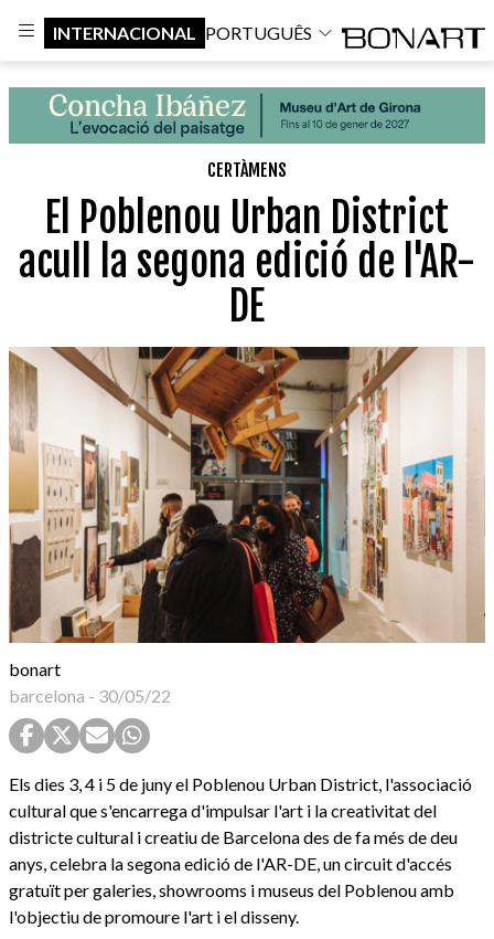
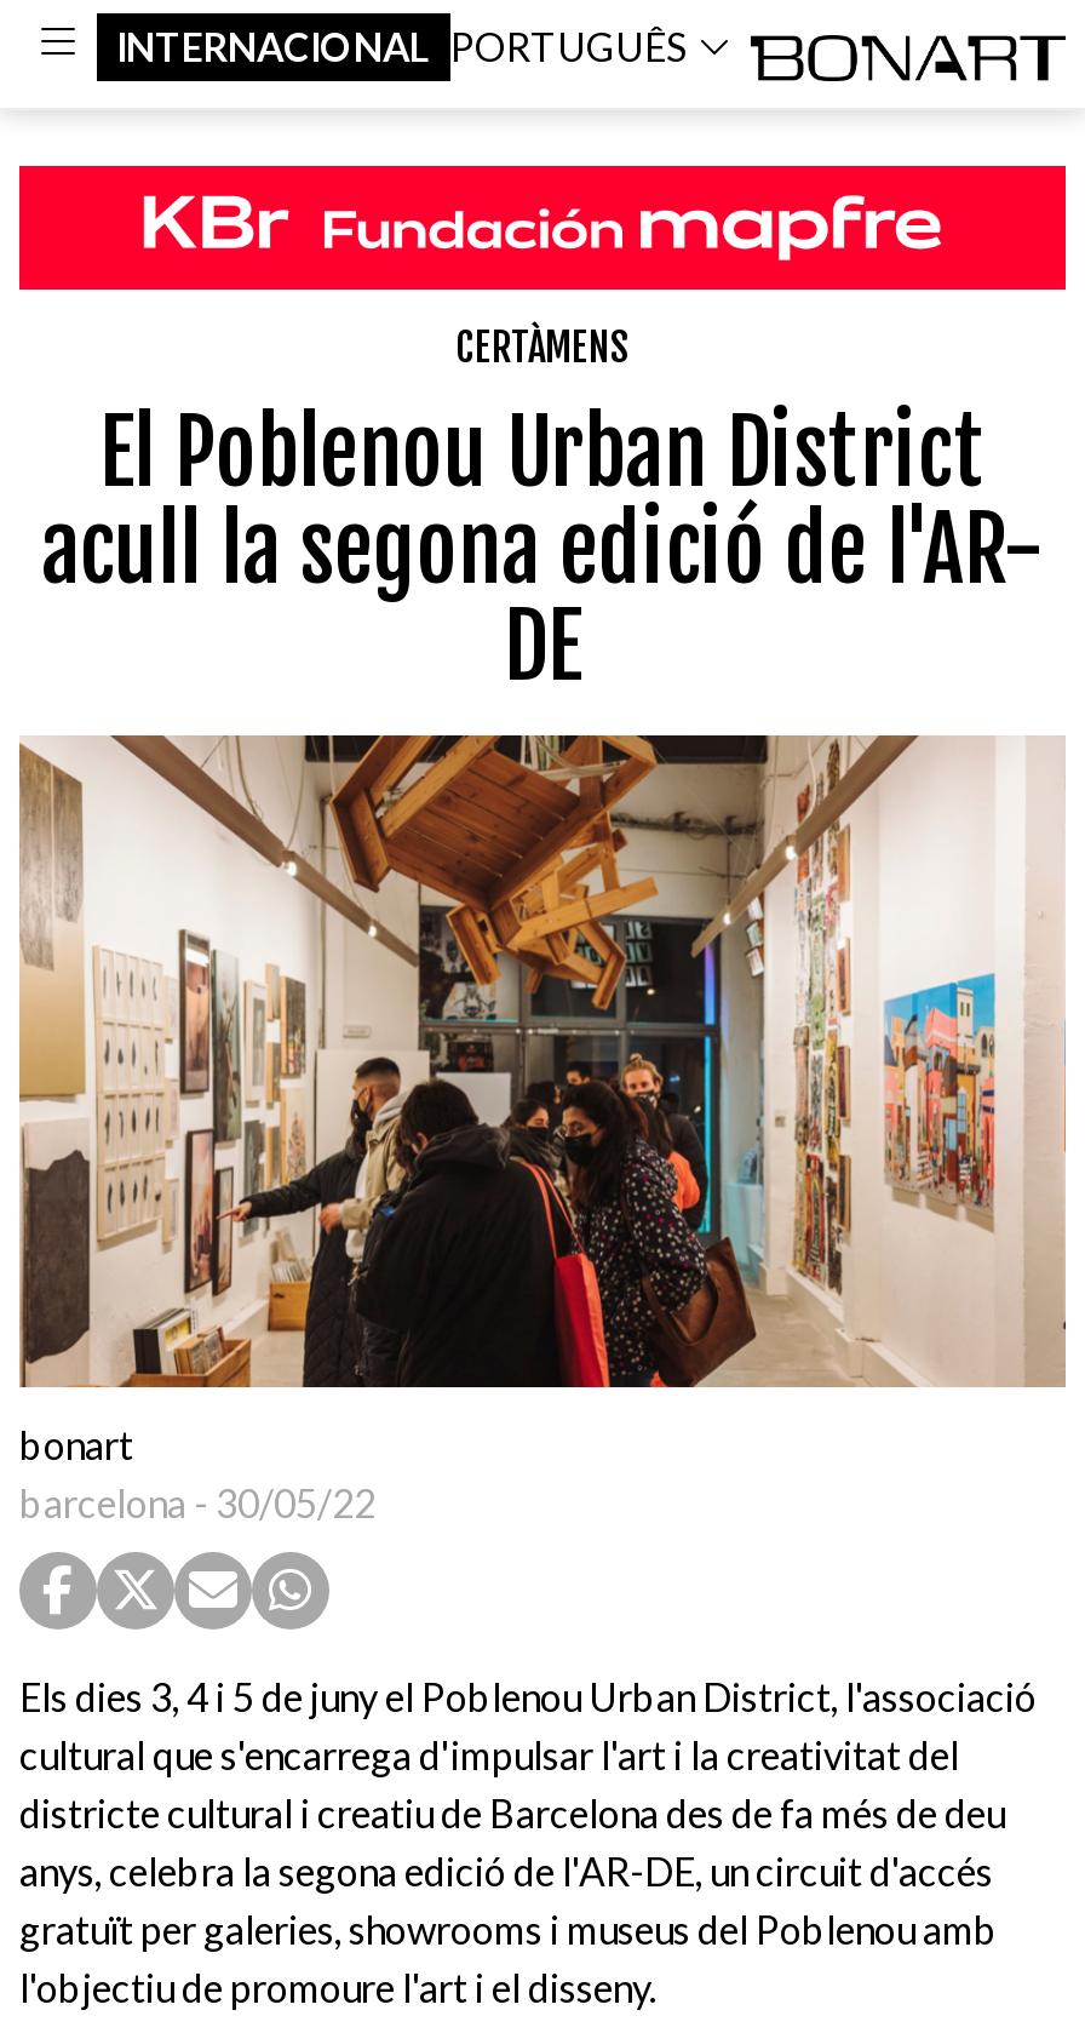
[8,86,486,145] [image] -> [17,164,1068,292] [image]

